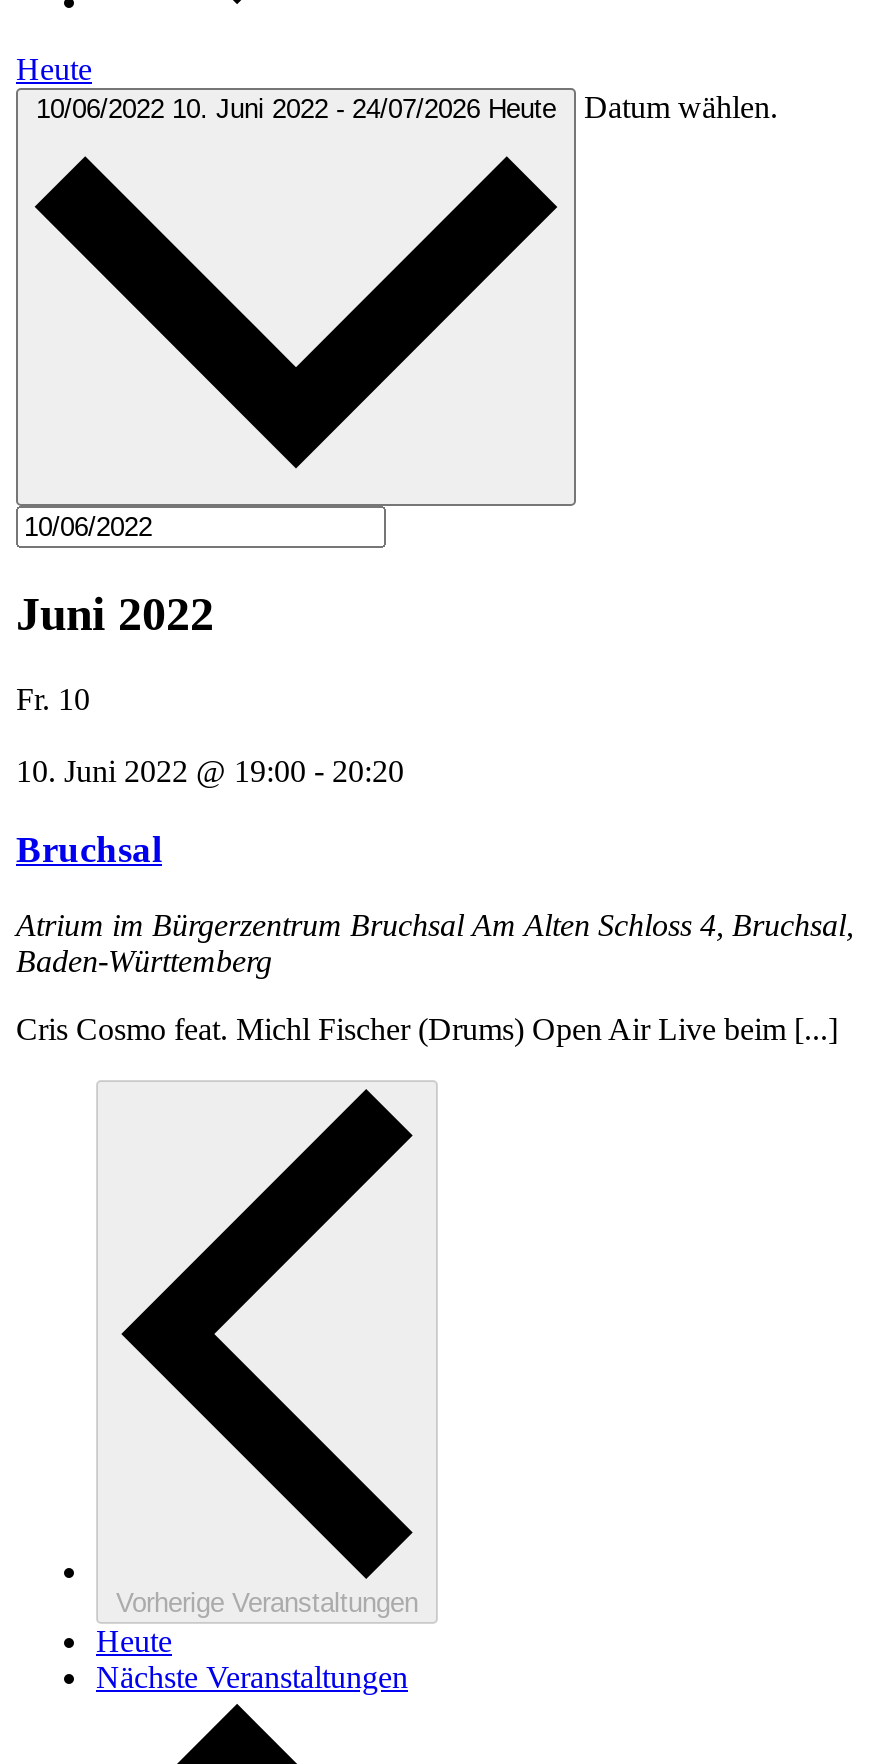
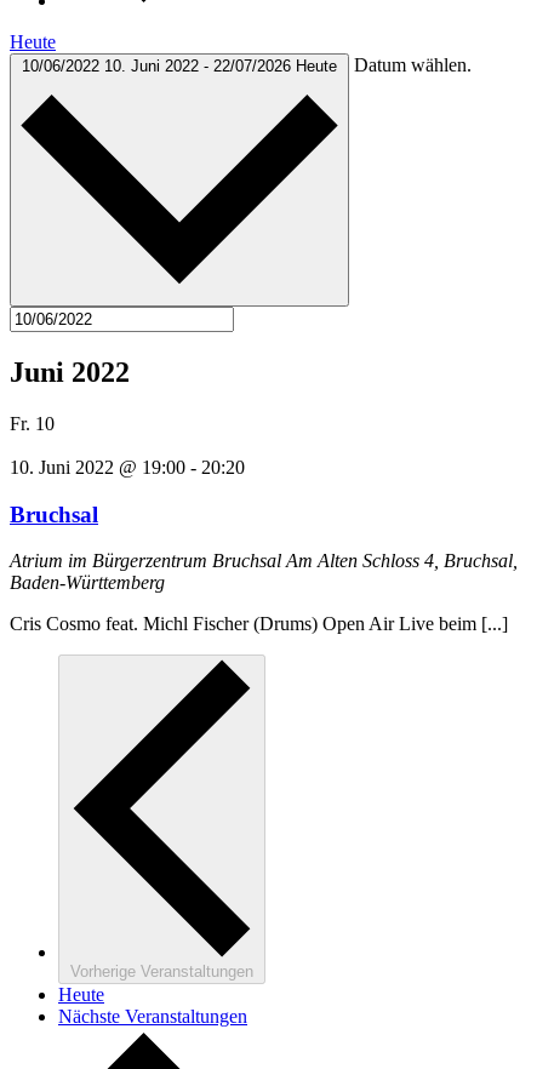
[36,91,778,125] 10/06/2022 10. Juni 2022 - 24/07/2026 Heute Datum wählen. -> [22,55,472,76] 10/06/2022 10. Juni 2022 - 22/07/2026 Heute Datum wählen.

